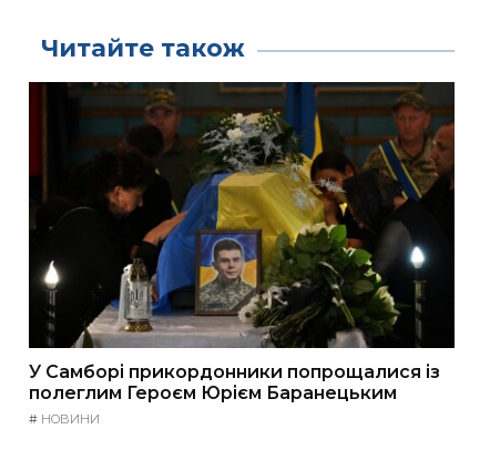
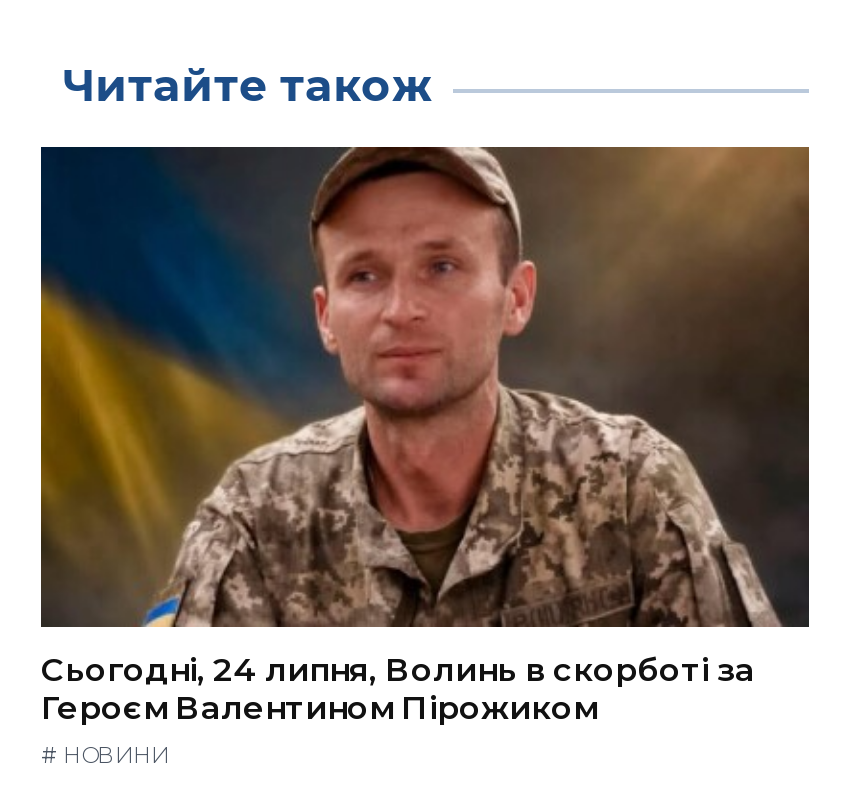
[28,81,455,403] [image] | У Самборі прикордонники попрощалися із | полеглим Героєм Юрієм Баранецьким -> [39,145,809,727] [image] | Сьогодні, 24 липня, Волинь в скорботі за | Героєм Валентином Пірожиком

